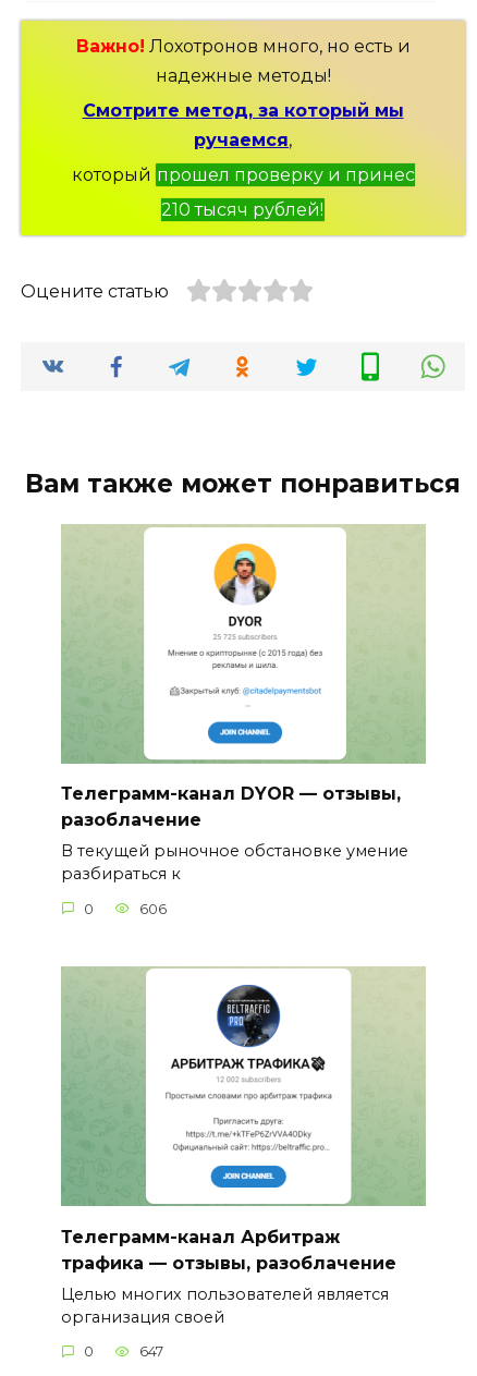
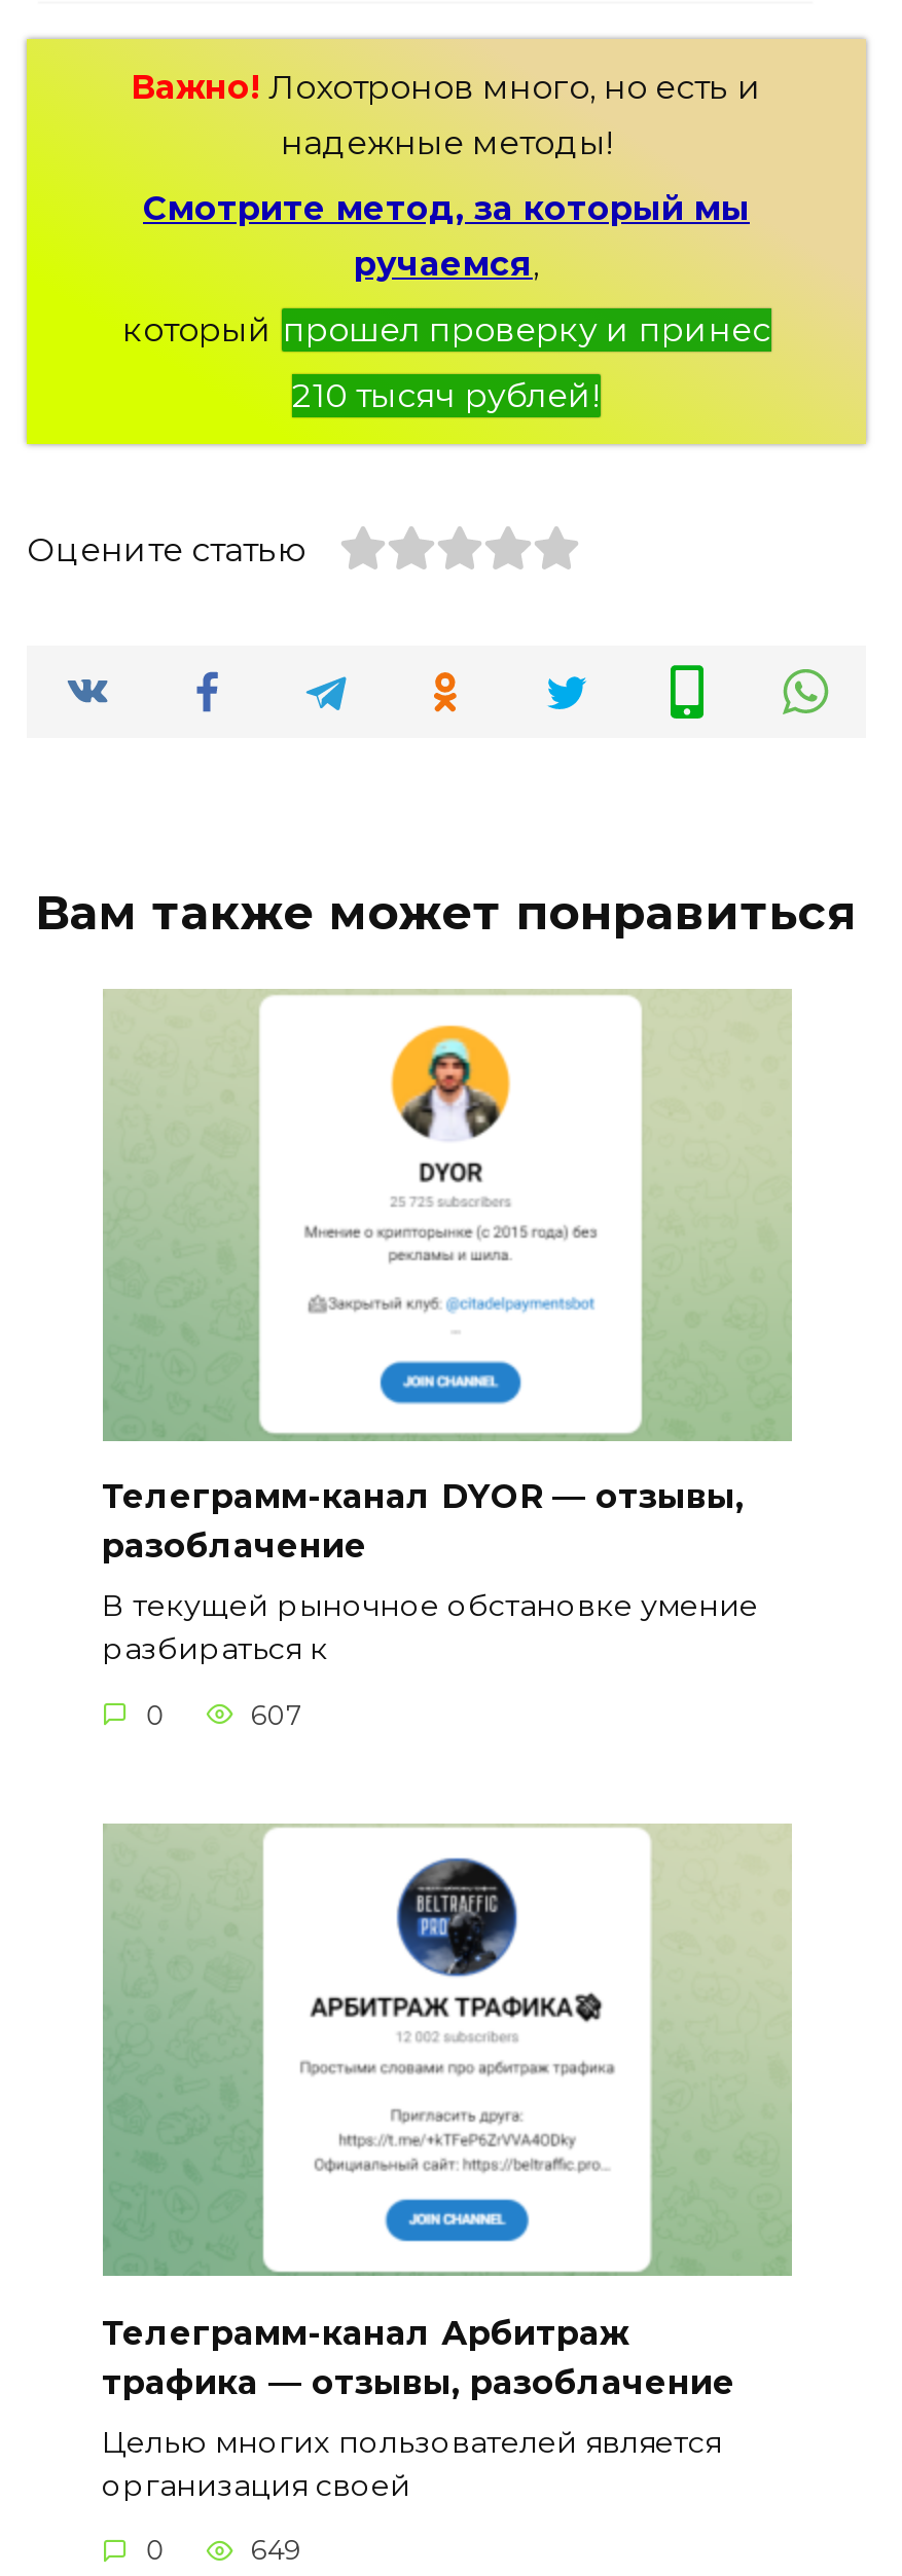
[139,900,167,917] 606 -> [251,1699,300,1730] 607
[139,1344,163,1360] 647 -> [251,2535,300,2566] 649

